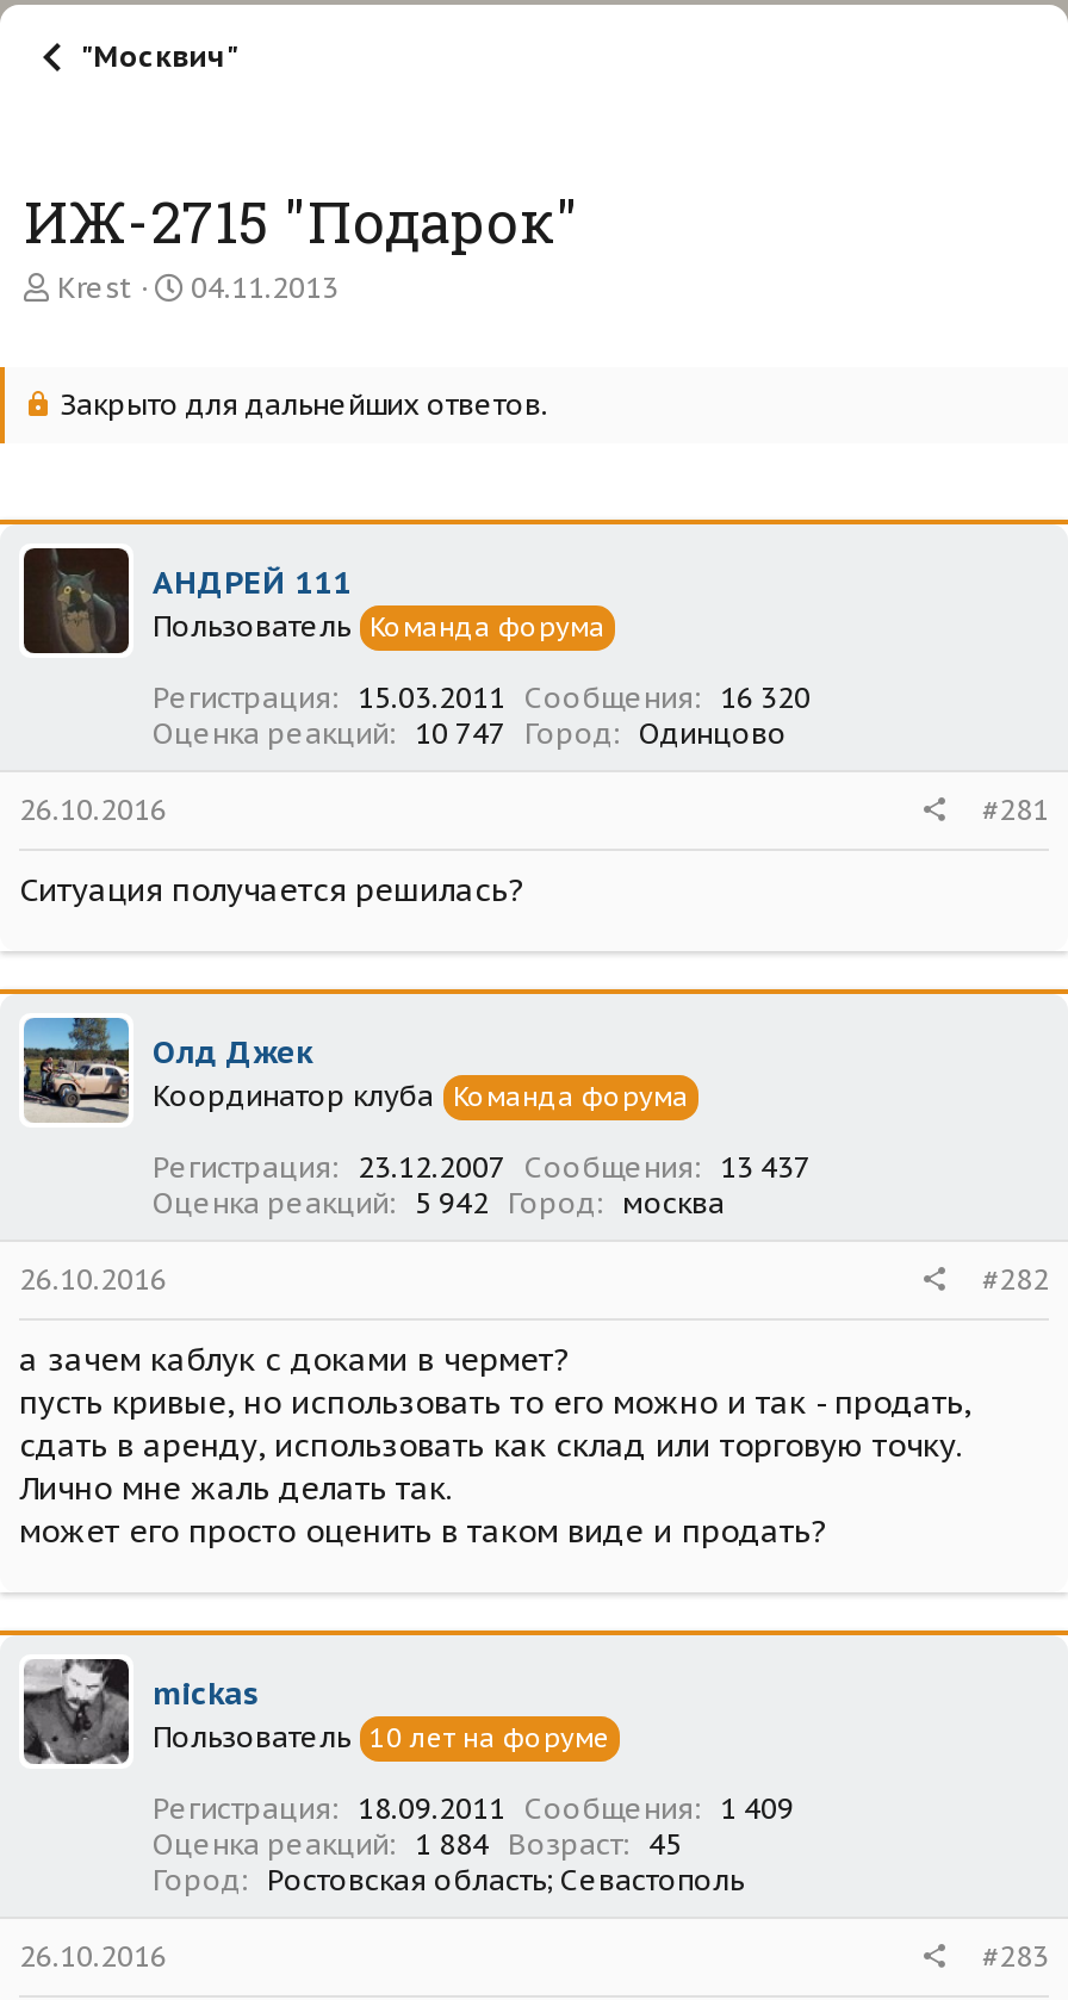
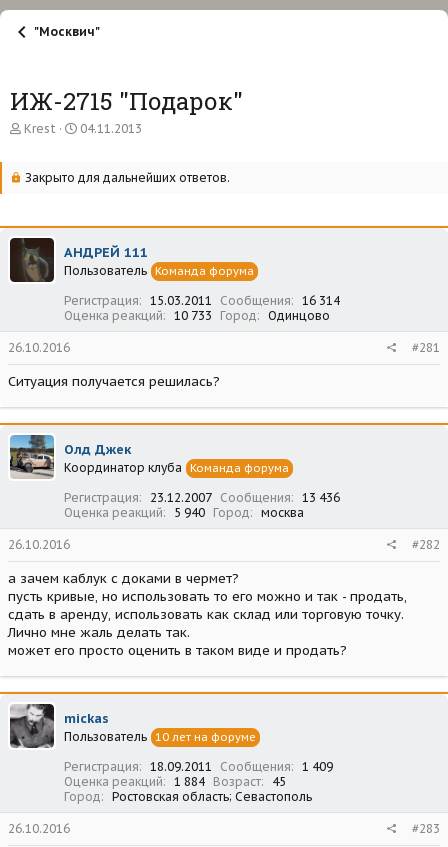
[153,680,811,715] Регистрация 15.03.2011 Сообщения 16 320 -> [64,293,340,308] Регистрация 15.03.2011 Сообщения 16 314
[153,715,787,751] Оценка реакций 10 747 Город Одинцово -> [64,308,330,323] Оценка реакций 10 733 Город Одинцово
[153,1149,811,1185] Регистрация 23.12.2007 Сообщения 13 437 -> [64,490,340,505] Регистрация 23.12.2007 Сообщения 13 436
[153,1185,725,1221] Оценка реакций 5 942 Город москва -> [64,505,304,520] Оценка реакций 5 940 Город москва

